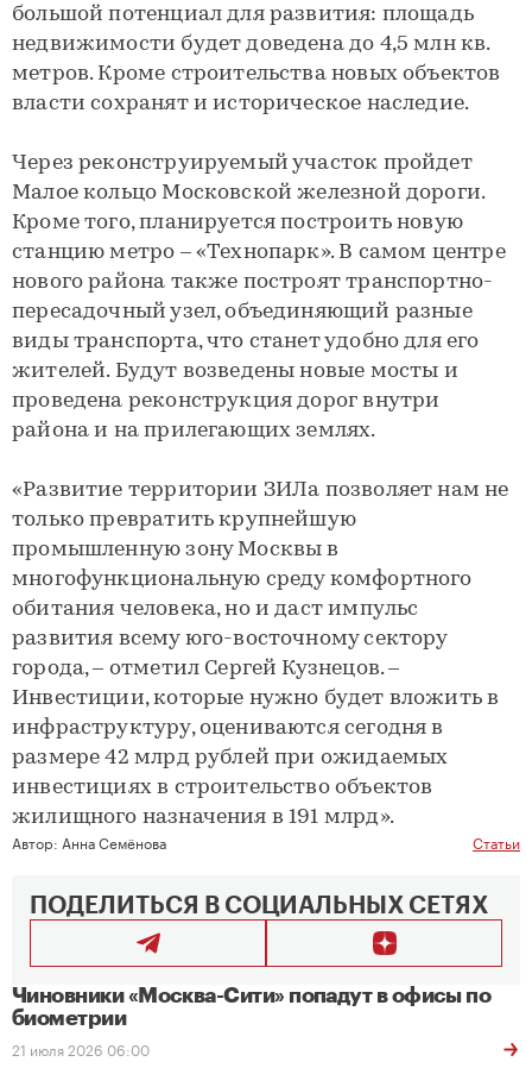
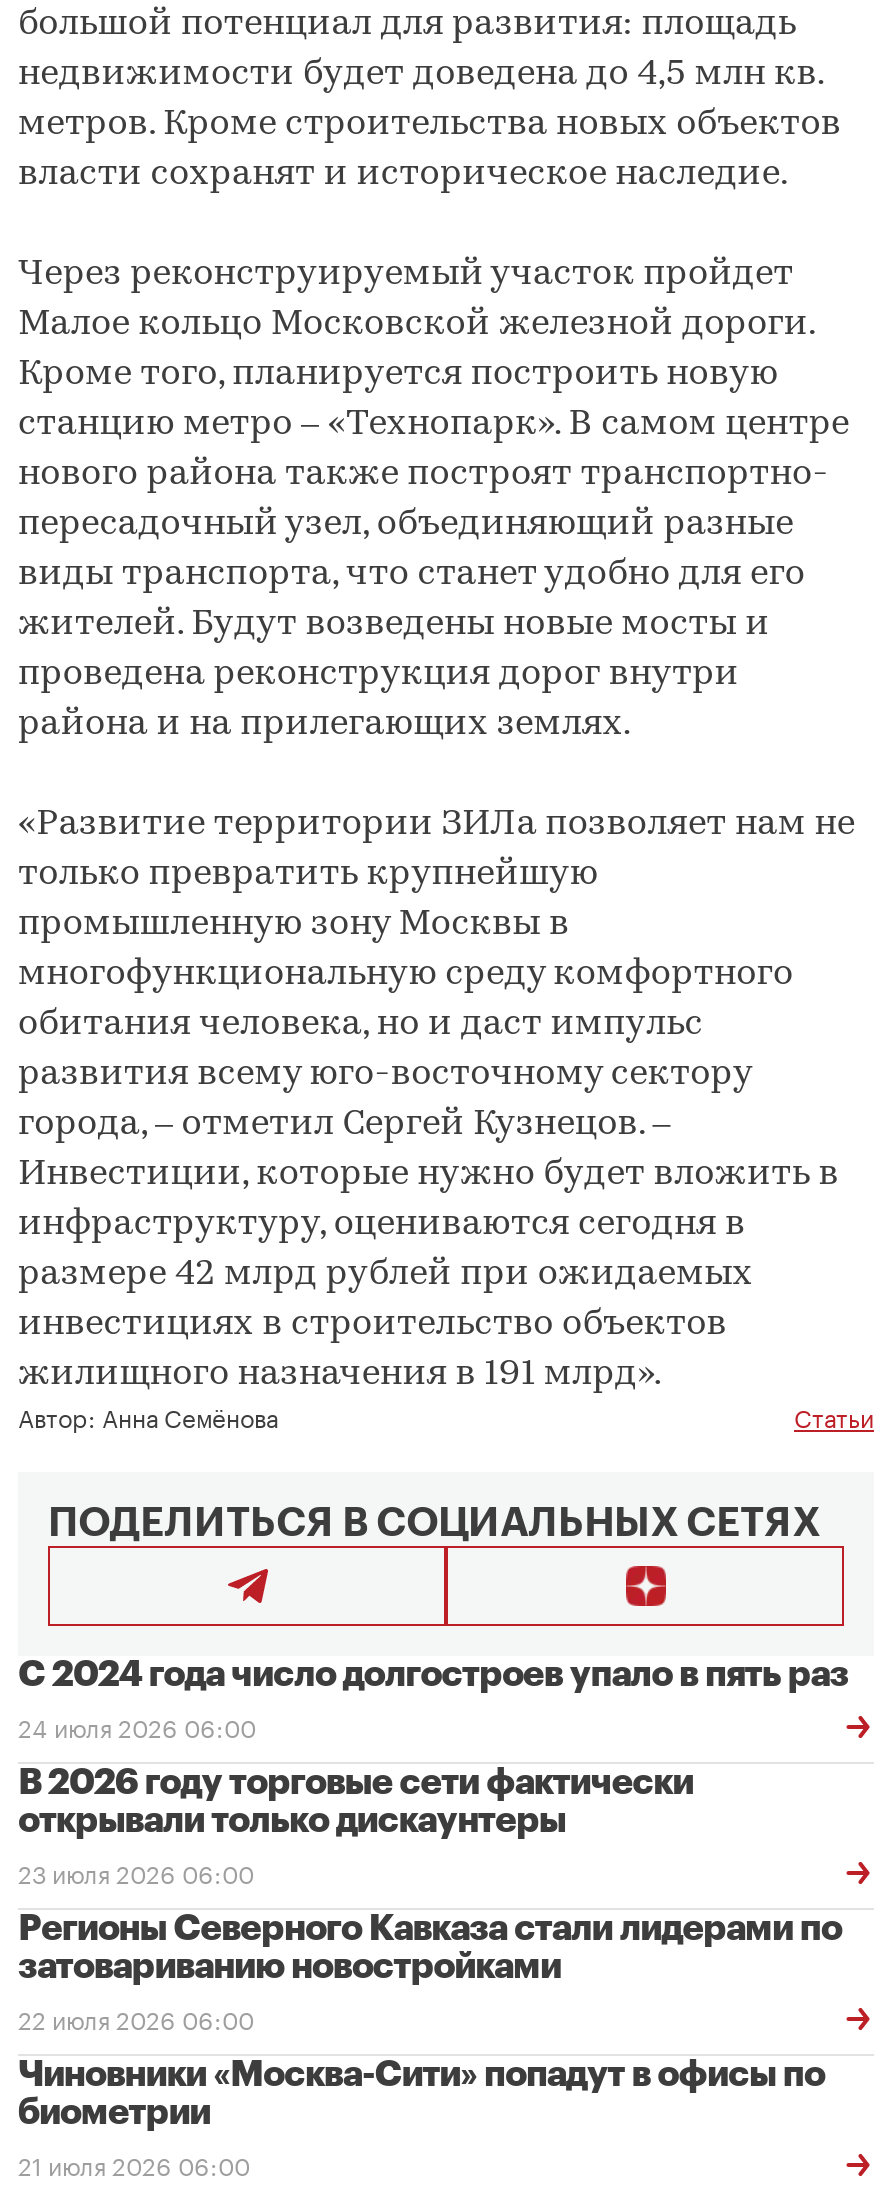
none -> [18,1656,848,2036] С 2024 года число долгостроев упало в пять раз | 24 июля 2026 06:00 | В 2026 году торговые сети фактически | открывали только дискаунтеры | 23 июля 2026 06:00 | Регионы Северного Кавказа стали лидерами по | затовариванию новостройками | 22 июля 2026 06:00

